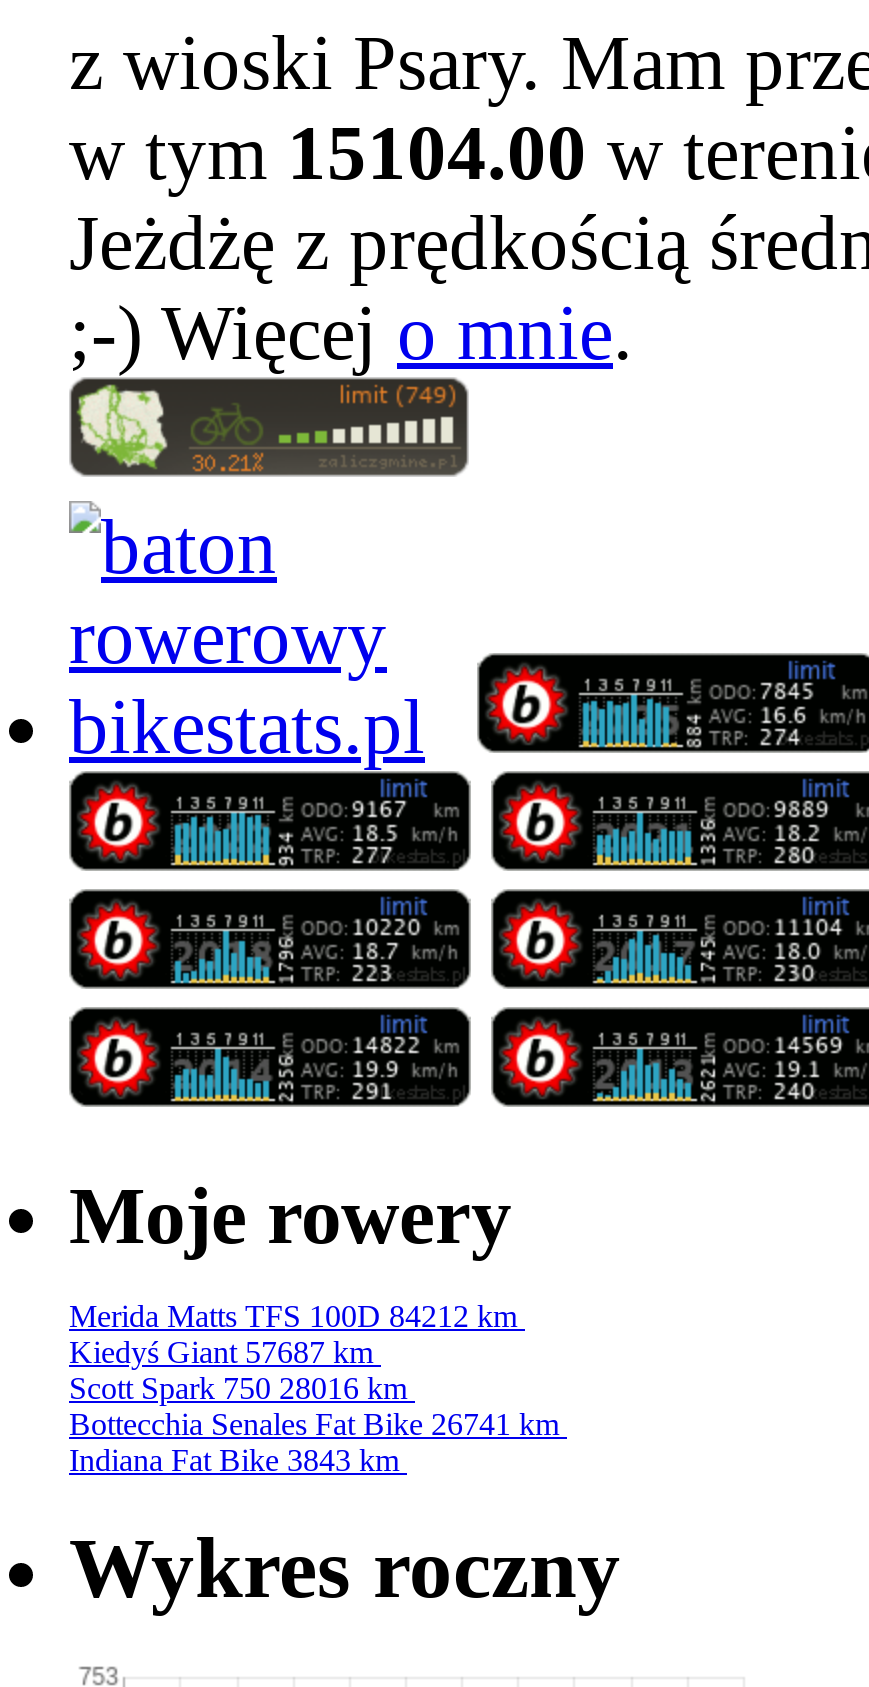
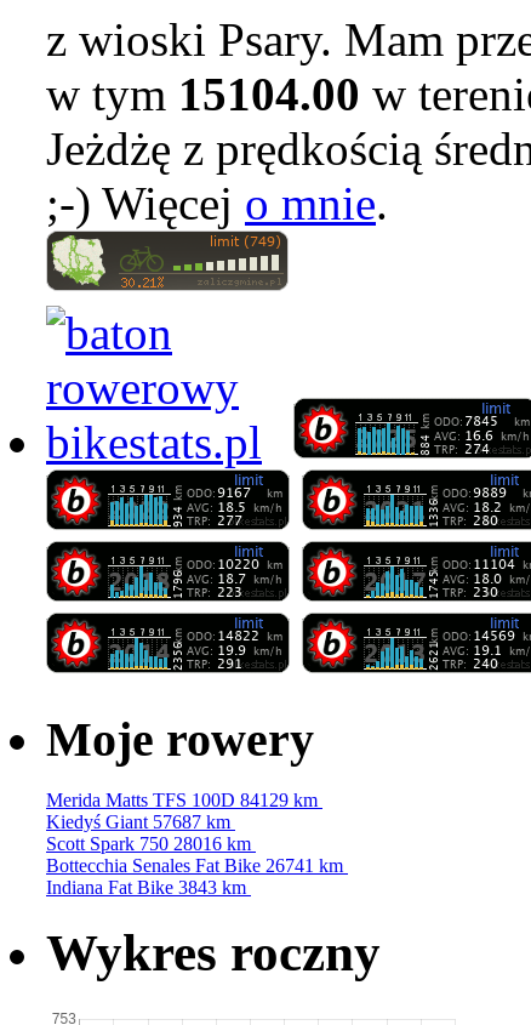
[69,1299,517,1333] Merida Matts TFS 100D 84212 km -> [46,790,318,811] Merida Matts TFS 100D 84129 km

